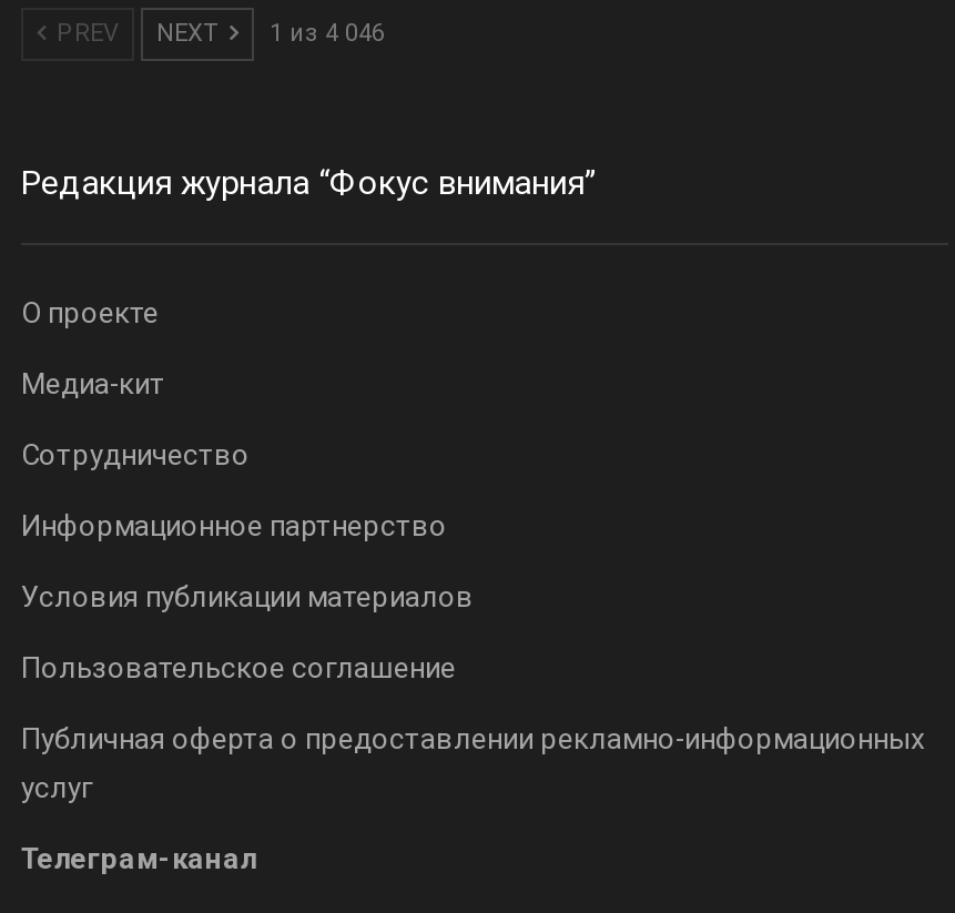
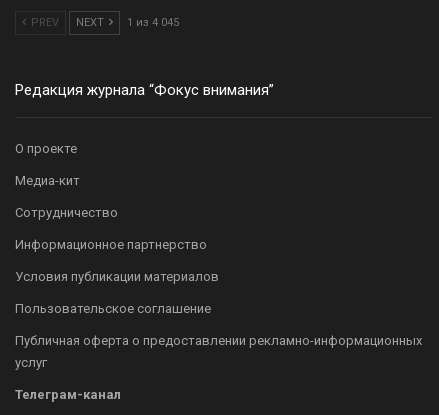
[50,19,385,48] PREV NEXT 1 из 4 046 -> [28,16,179,29] PREV NEXT 1 из 4 045

